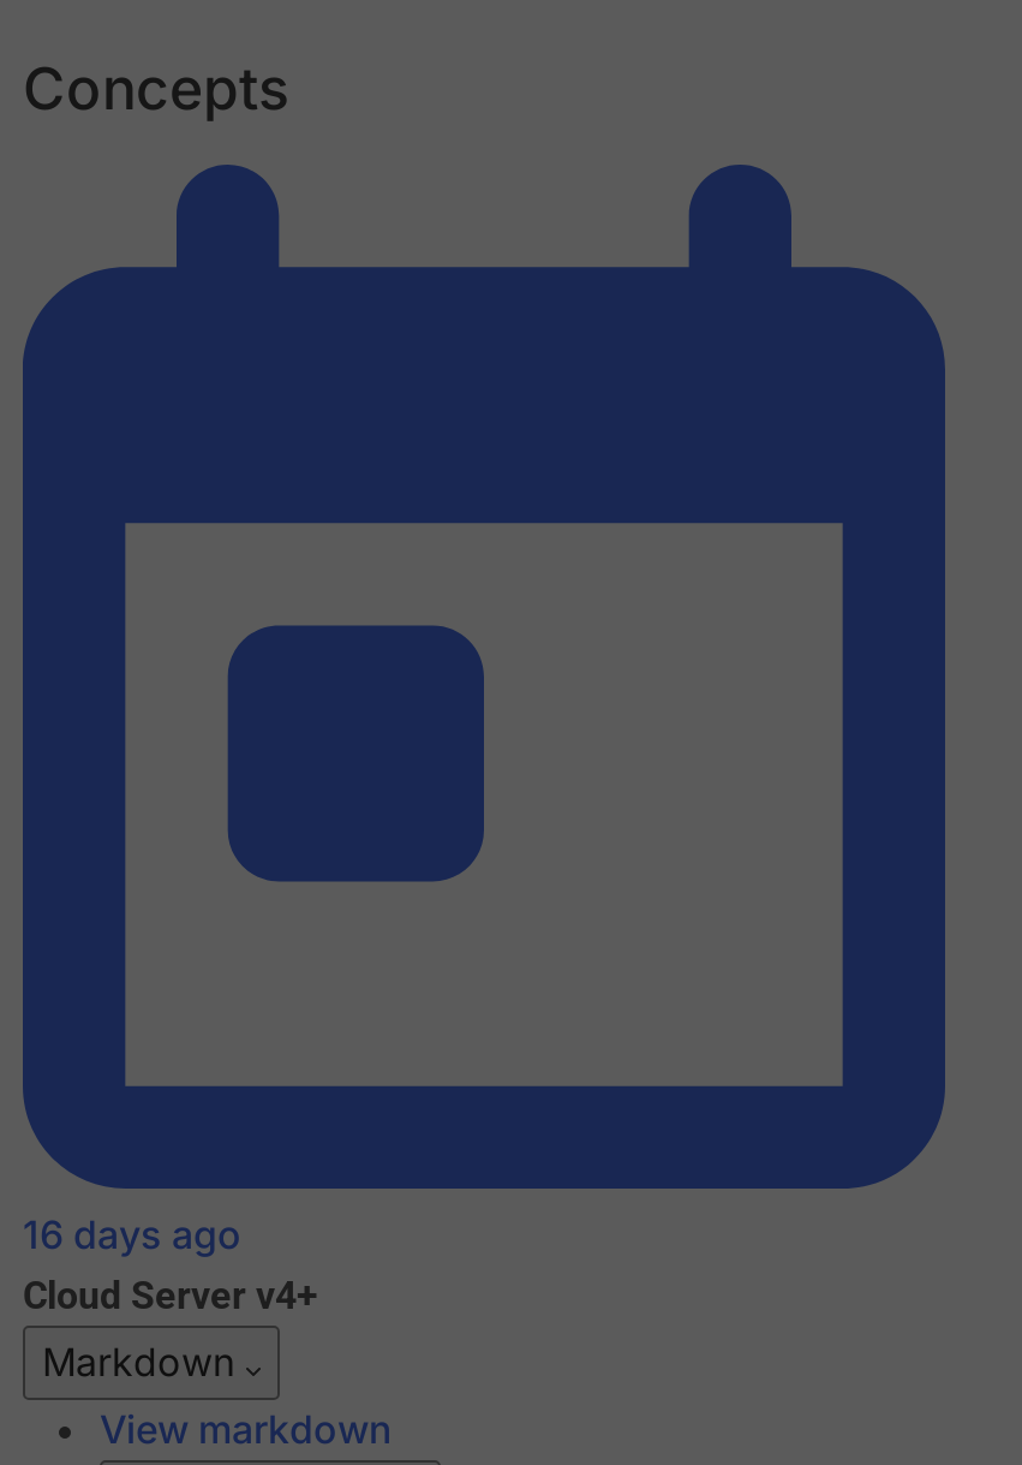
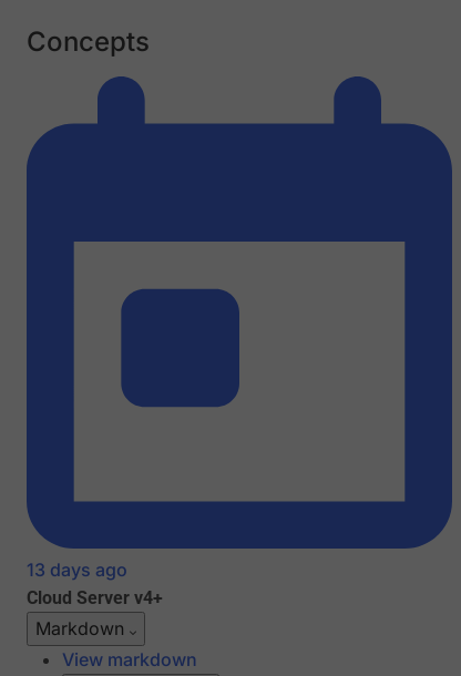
[23,1211,241,1259] 16 days ago -> [27,559,127,581] 13 days ago

